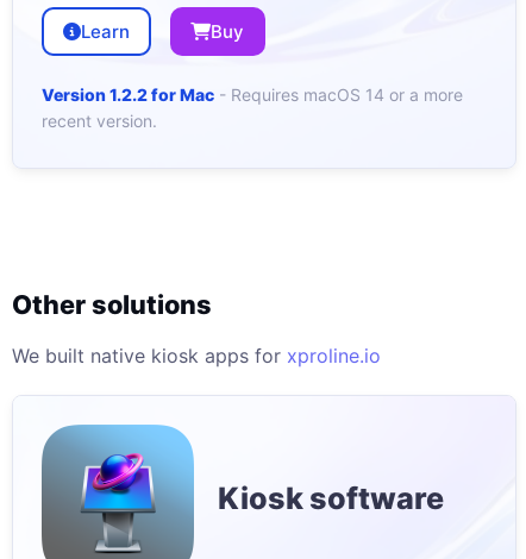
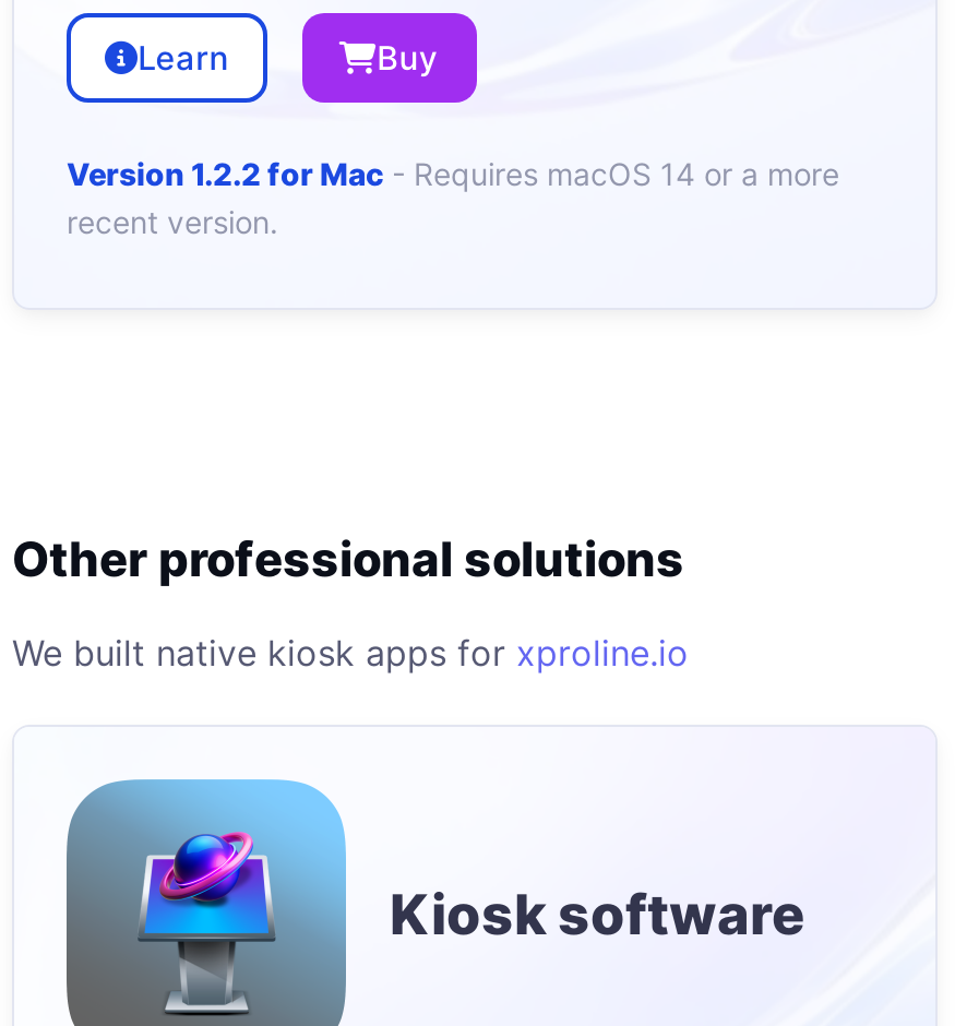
[12,289,212,320] Other solutions -> [12,530,684,587] Other professional solutions

